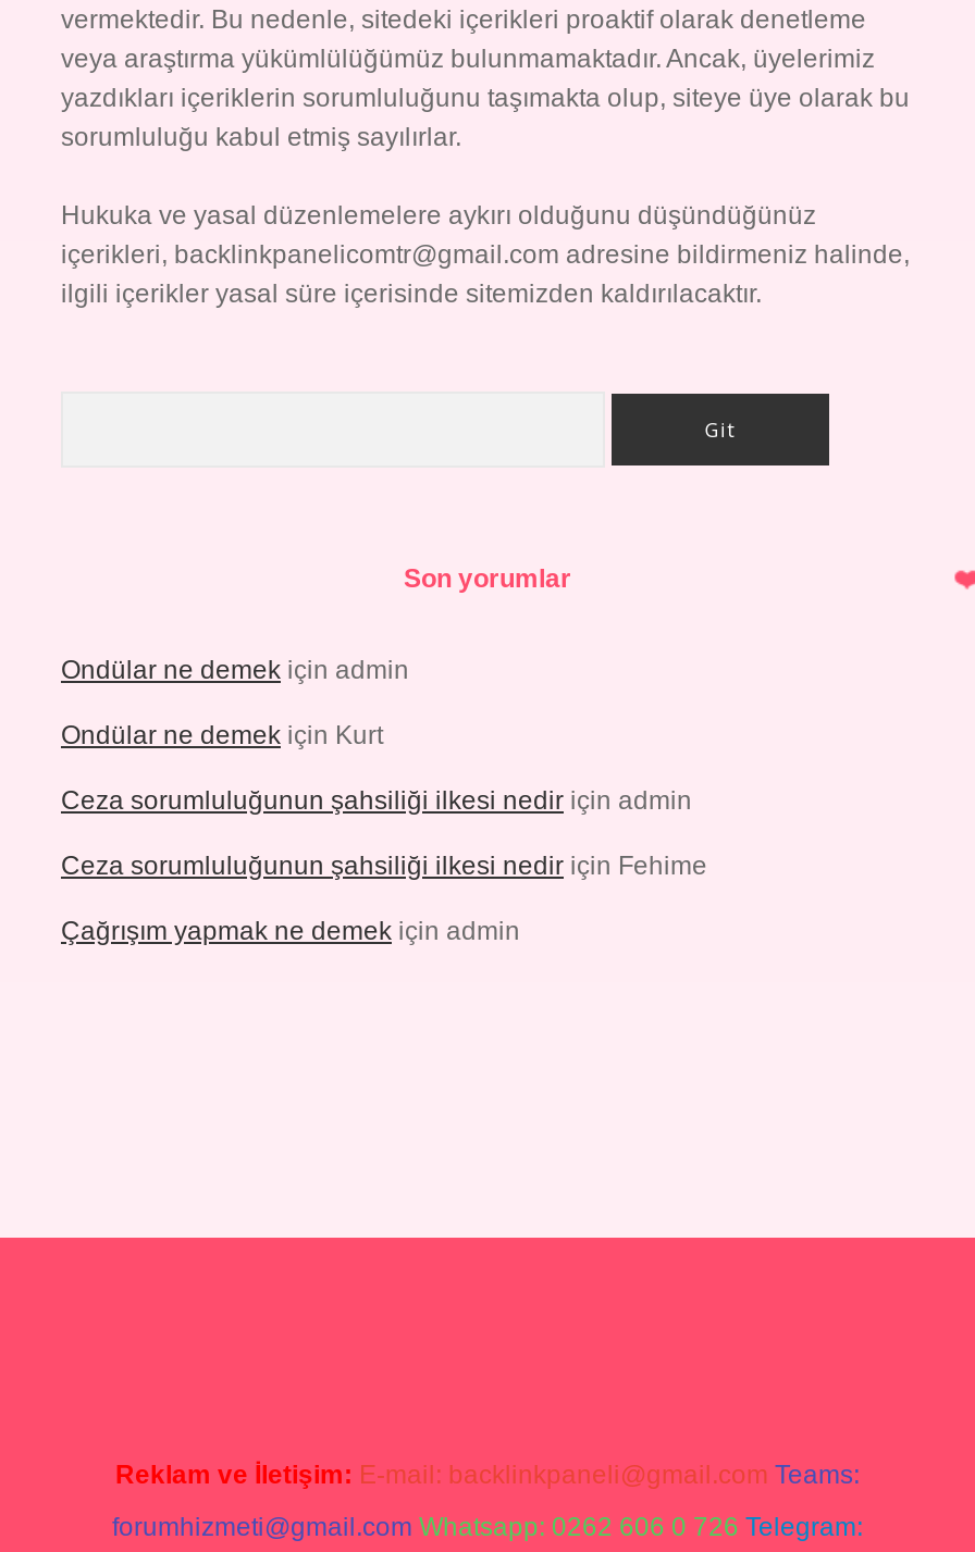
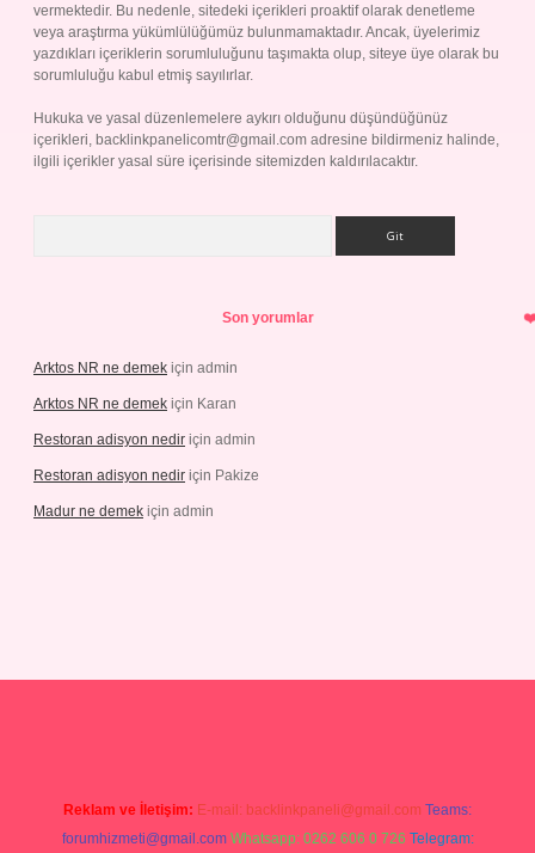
[61,655,409,685] Ondülar ne demek için admin -> [33,360,238,376] Arktos NR ne demek için admin
[61,720,383,750] Ondülar ne demek için Kurt -> [33,395,236,412] Arktos NR ne demek için Karan
[61,785,692,816] Ceza sorumluluğunun şahsiliği ilkesi nedir için admin -> [33,431,256,448] Restoran adisyon nedir için admin
[61,851,707,881] Ceza sorumluluğunun şahsiliği ilkesi nedir için Fehime -> [33,467,259,484] Restoran adisyon nedir için Pakize
[61,916,520,946] Çağrışım yapmak ne demek için admin -> [33,503,214,520] Madur ne demek için admin

